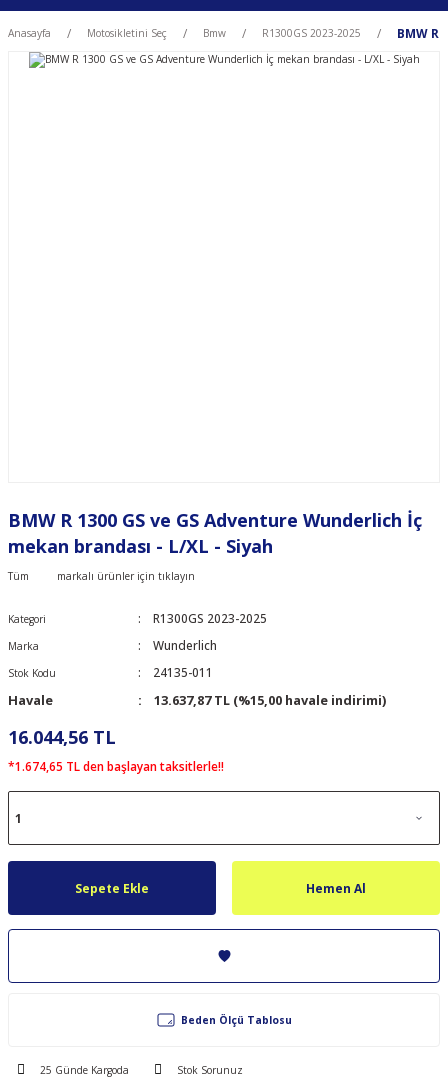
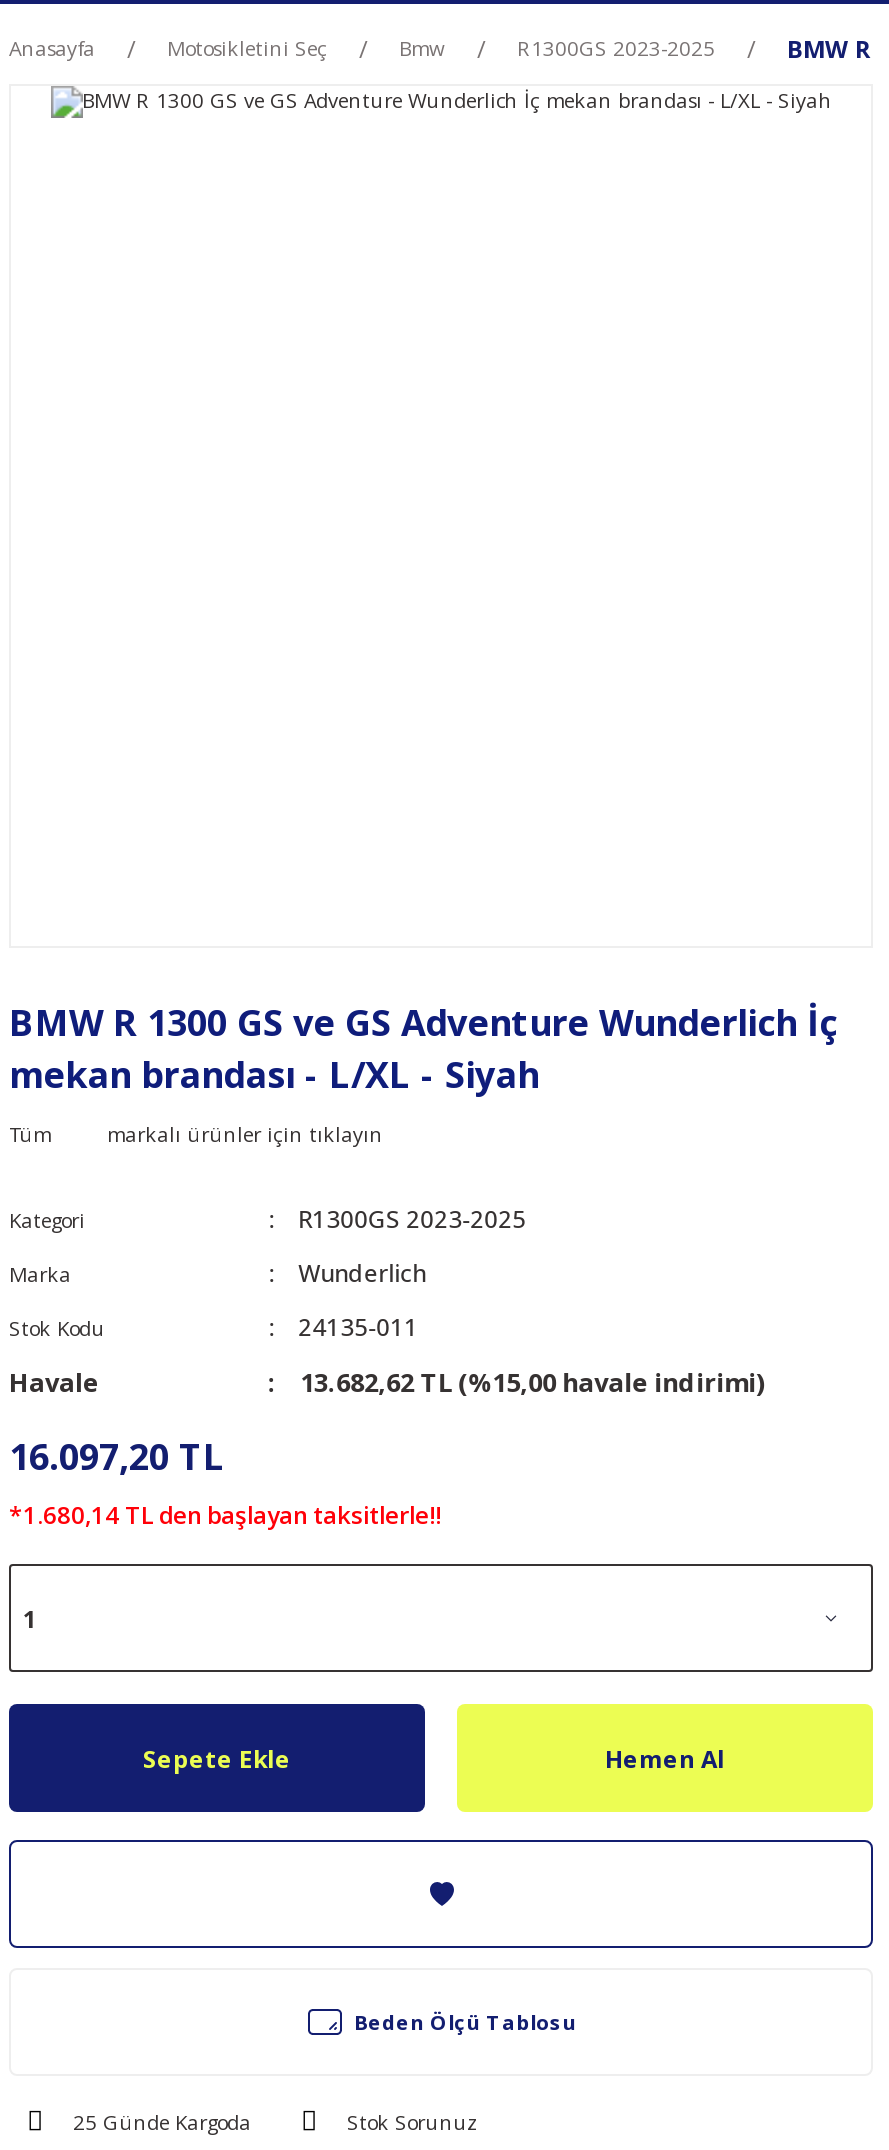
[154,691,386,709] 13.637,87 TL (%15,00 havale indirimi) -> [300,1364,764,1400] 13.682,62 TL (%15,00 havale indirimi)
[8,725,116,749] 16.044,56 TL -> [9,1432,225,1480] 16.097,20 TL
[8,758,224,774] *1.674,65 TL den başlayan taksitlerle!! -> [9,1498,441,1530] *1.680,14 TL den başlayan taksitlerle!!

